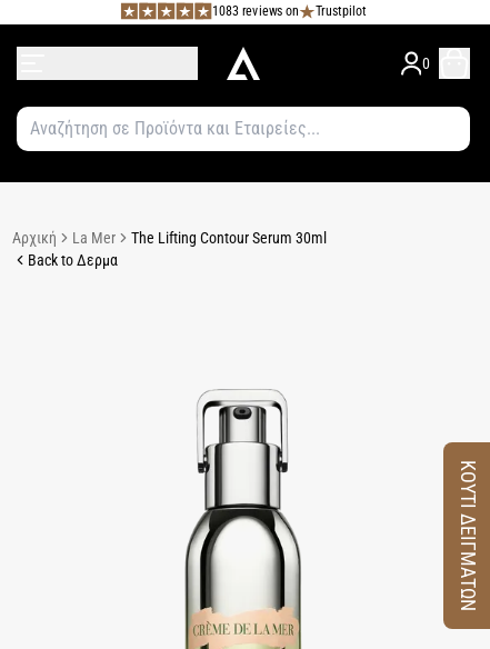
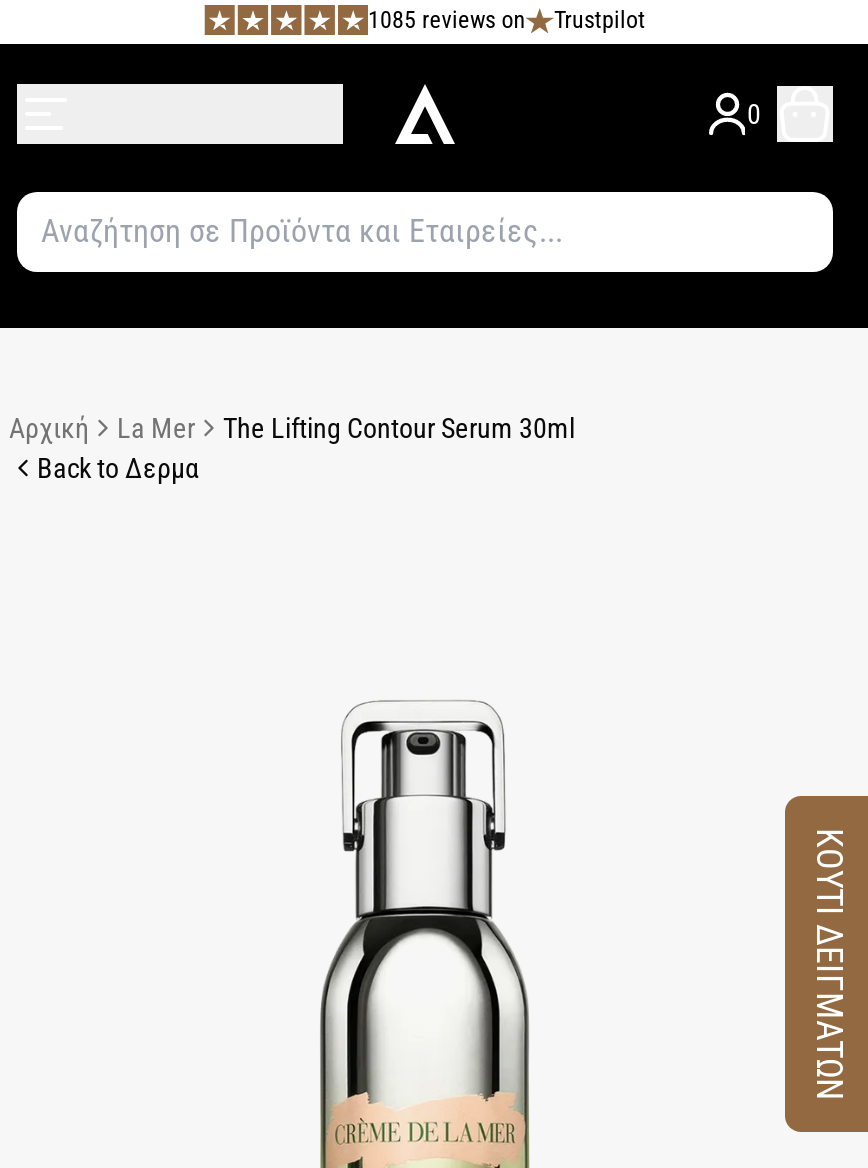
[212,3,366,19] 1083 reviews on Trustpilot -> [368,5,646,34] 1085 reviews on Trustpilot

